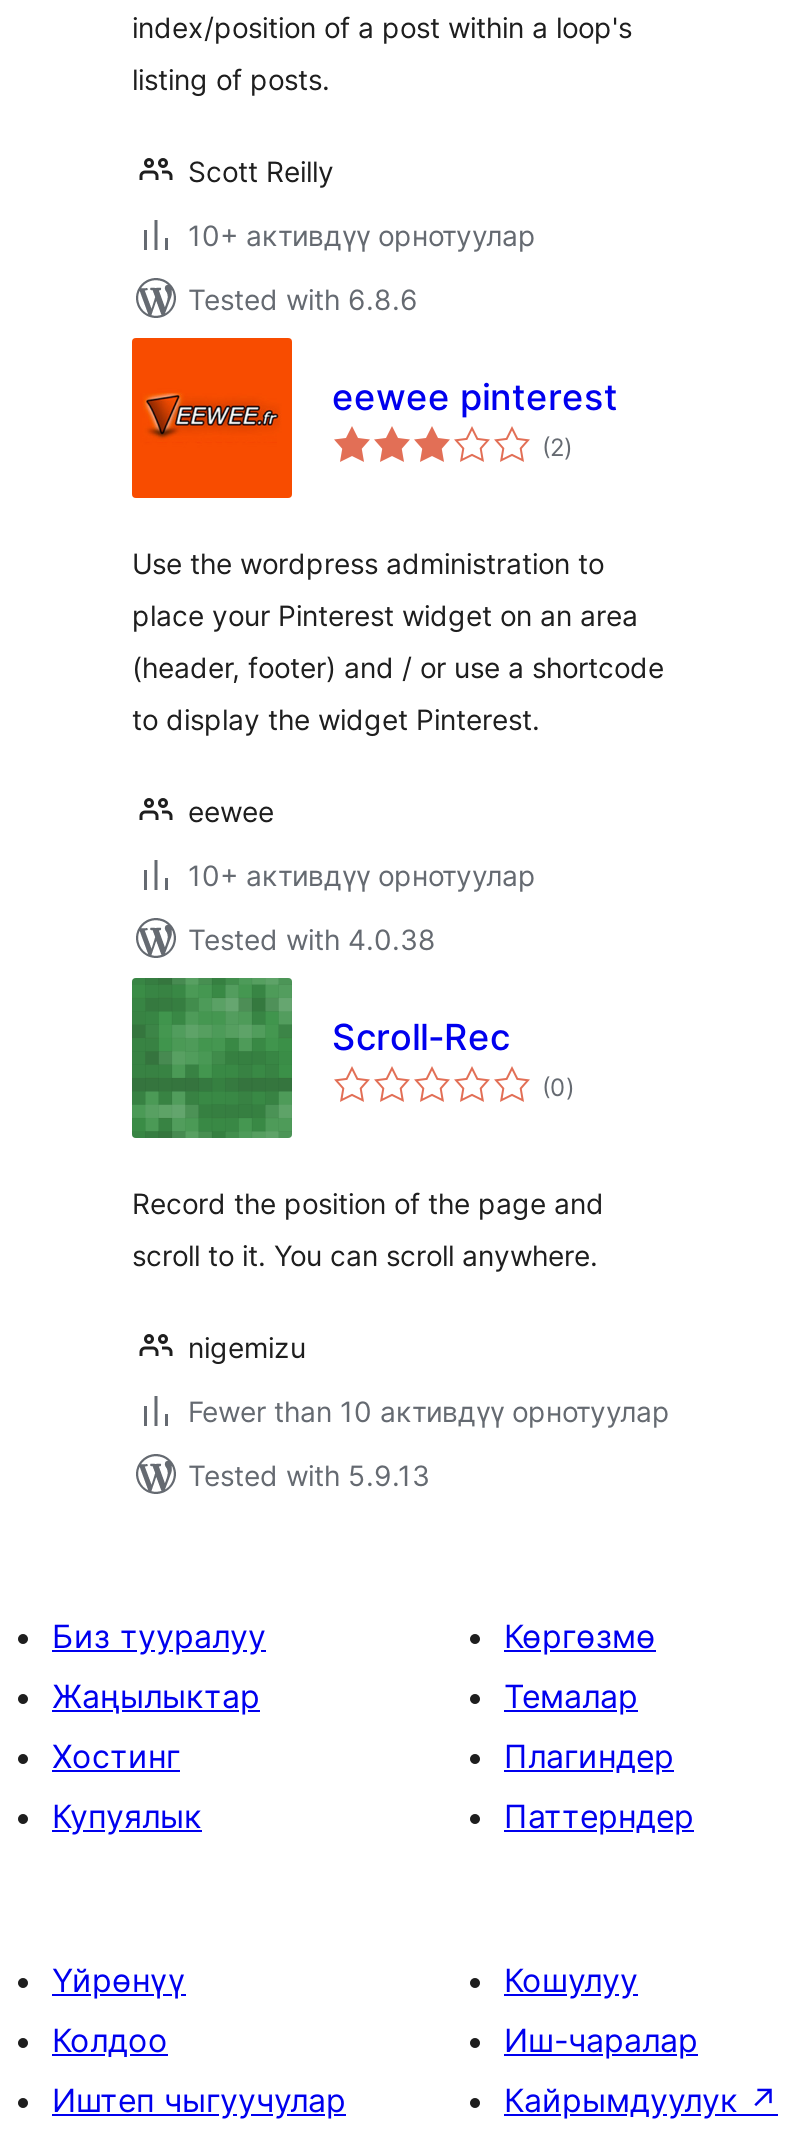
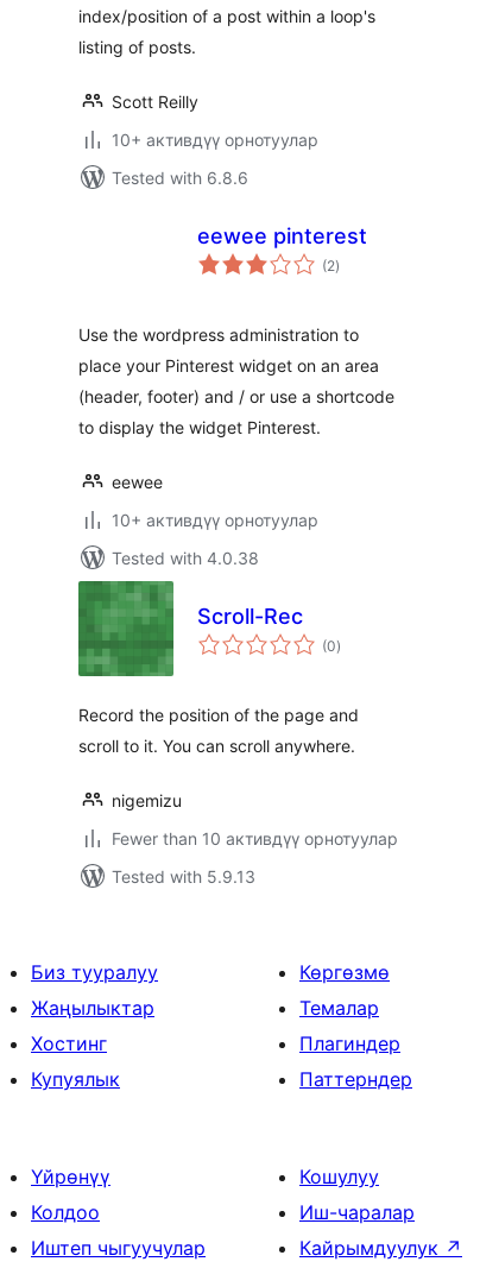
[130,336,294,500] [image] -> none

